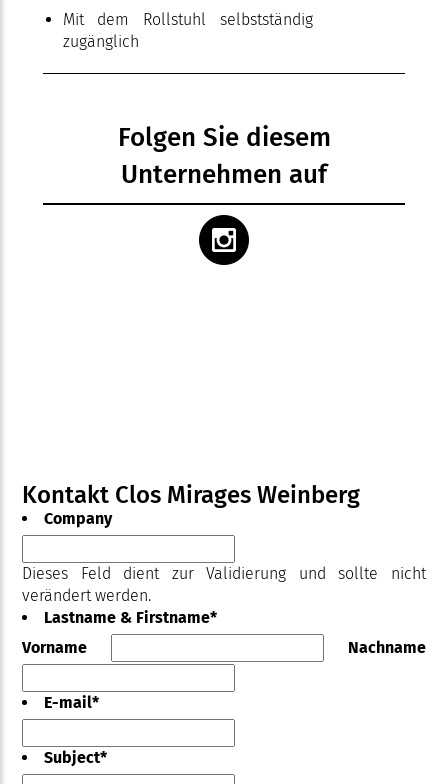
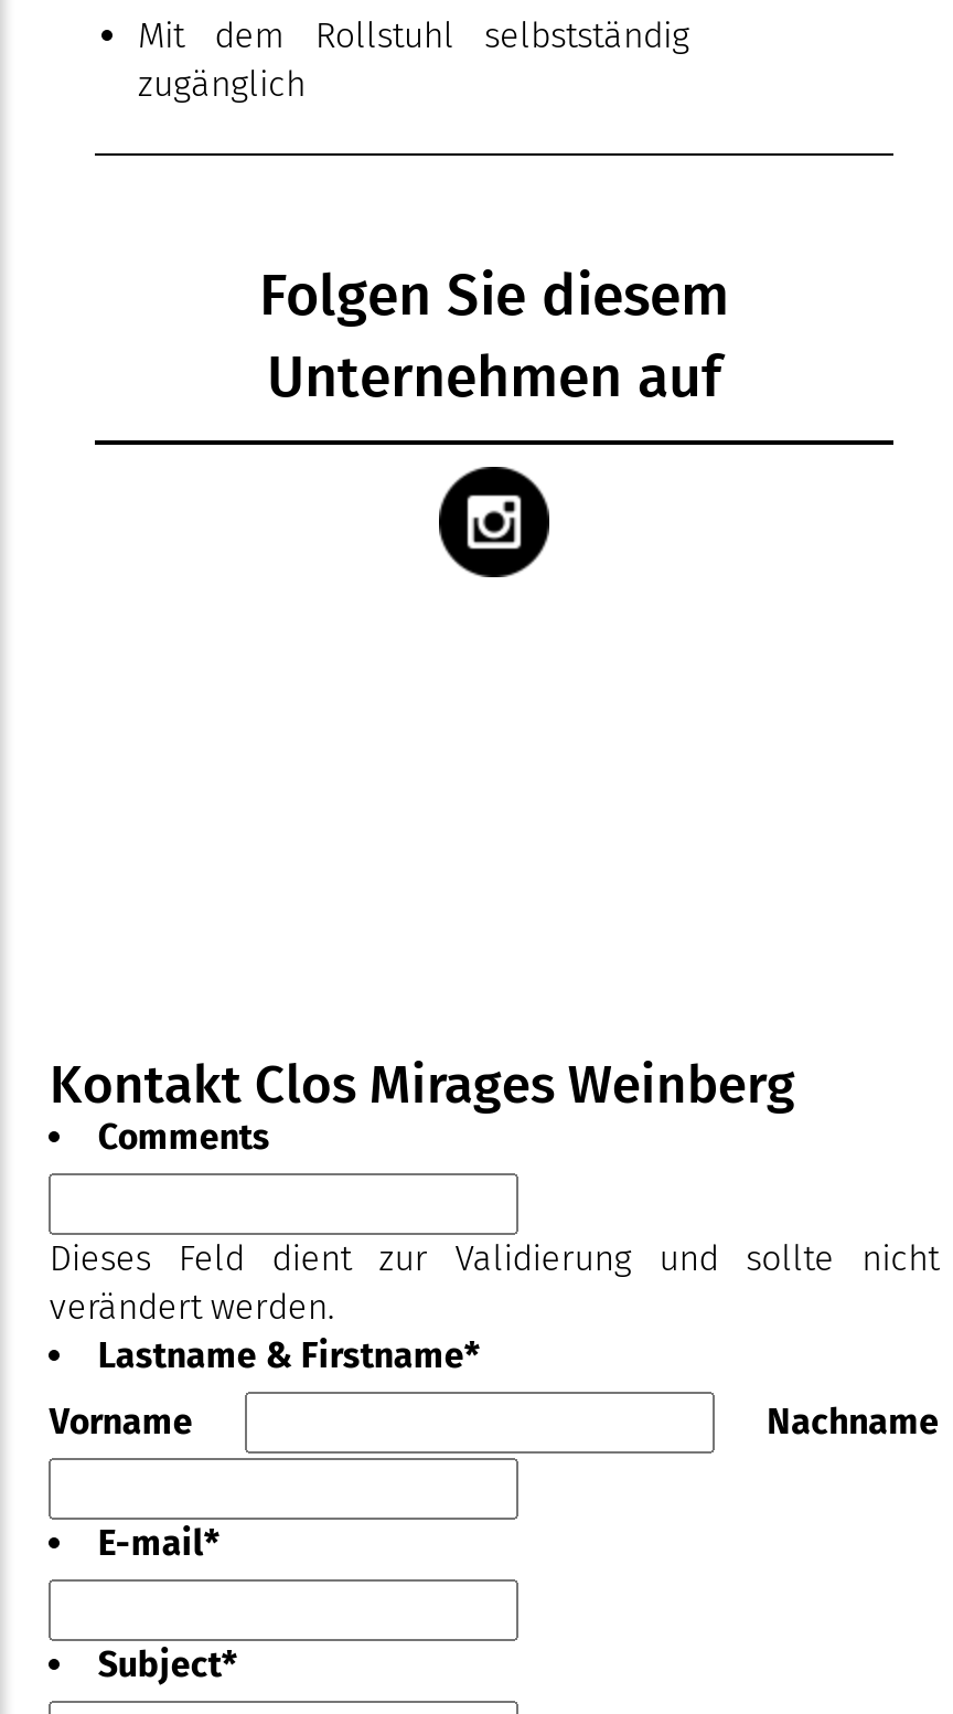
[44,509,112,528] Company -> [98,1116,270,1158] Comments

